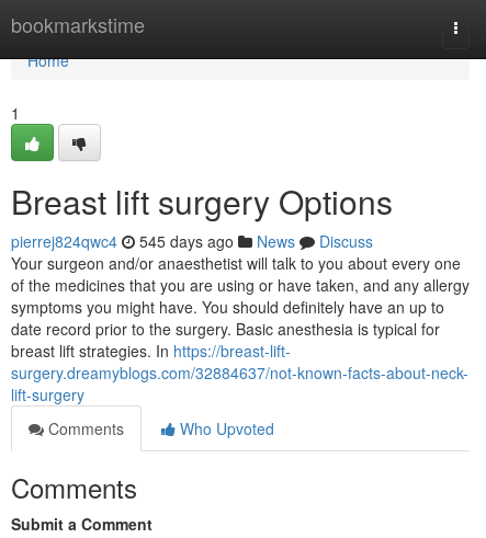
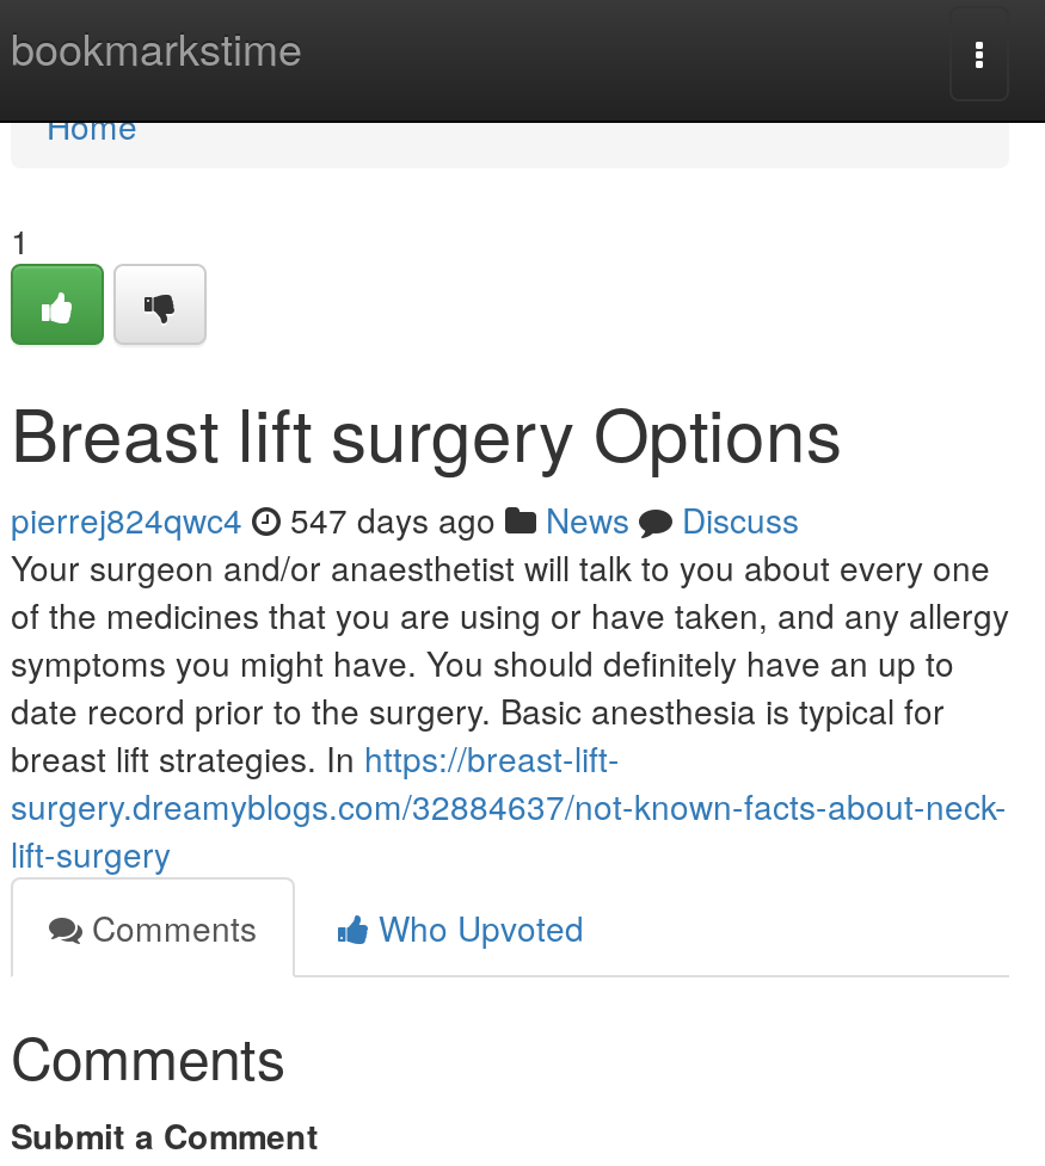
[11,230,373,252] pierrej824qwc4 545 days ago News Discuss -> [11,495,799,543] pierrej824qwc4 547 days ago News Discuss

